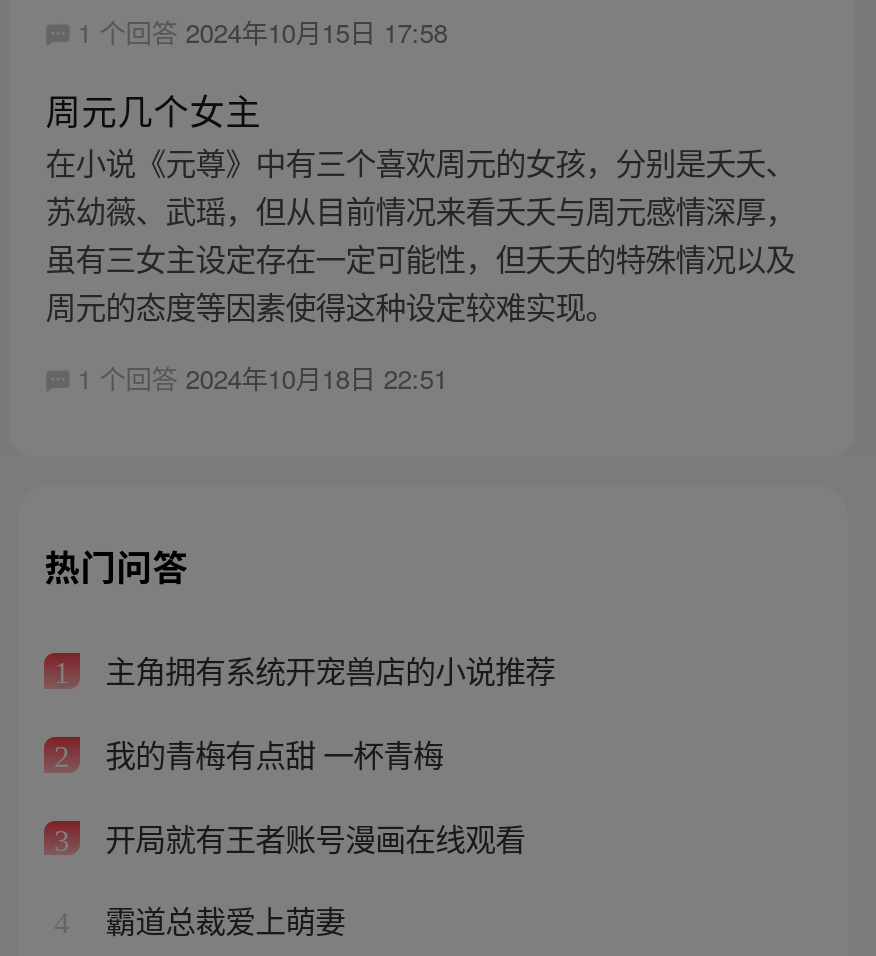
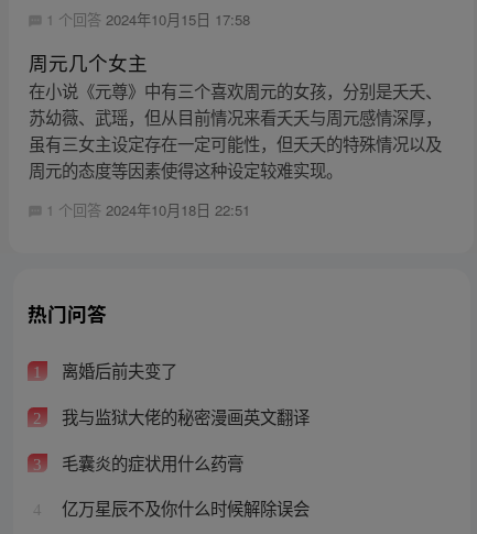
[97,648,555,692] 主角拥有系统开宠兽店的小说推荐 -> [57,358,177,383] 离婚后前夫变了
[97,731,443,775] 我的青梅有点甜 一杯青梅 -> [57,404,309,428] 我与监狱大佬的秘密漫画英文翻译
[97,814,525,858] 开局就有王者账号漫画在线观看 -> [57,450,243,474] 毛囊炎的症状用什么药膏
[97,898,345,942] 霸道总裁爱上萌妻 -> [57,496,309,520] 亿万星辰不及你什么时候解除误会

